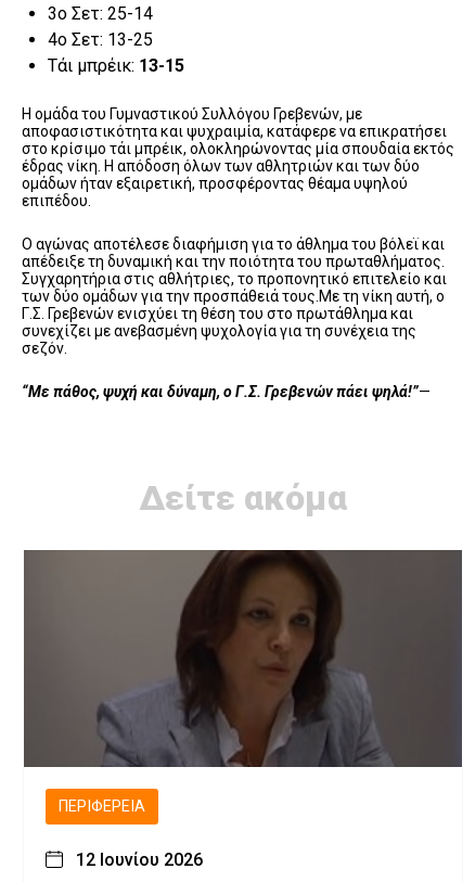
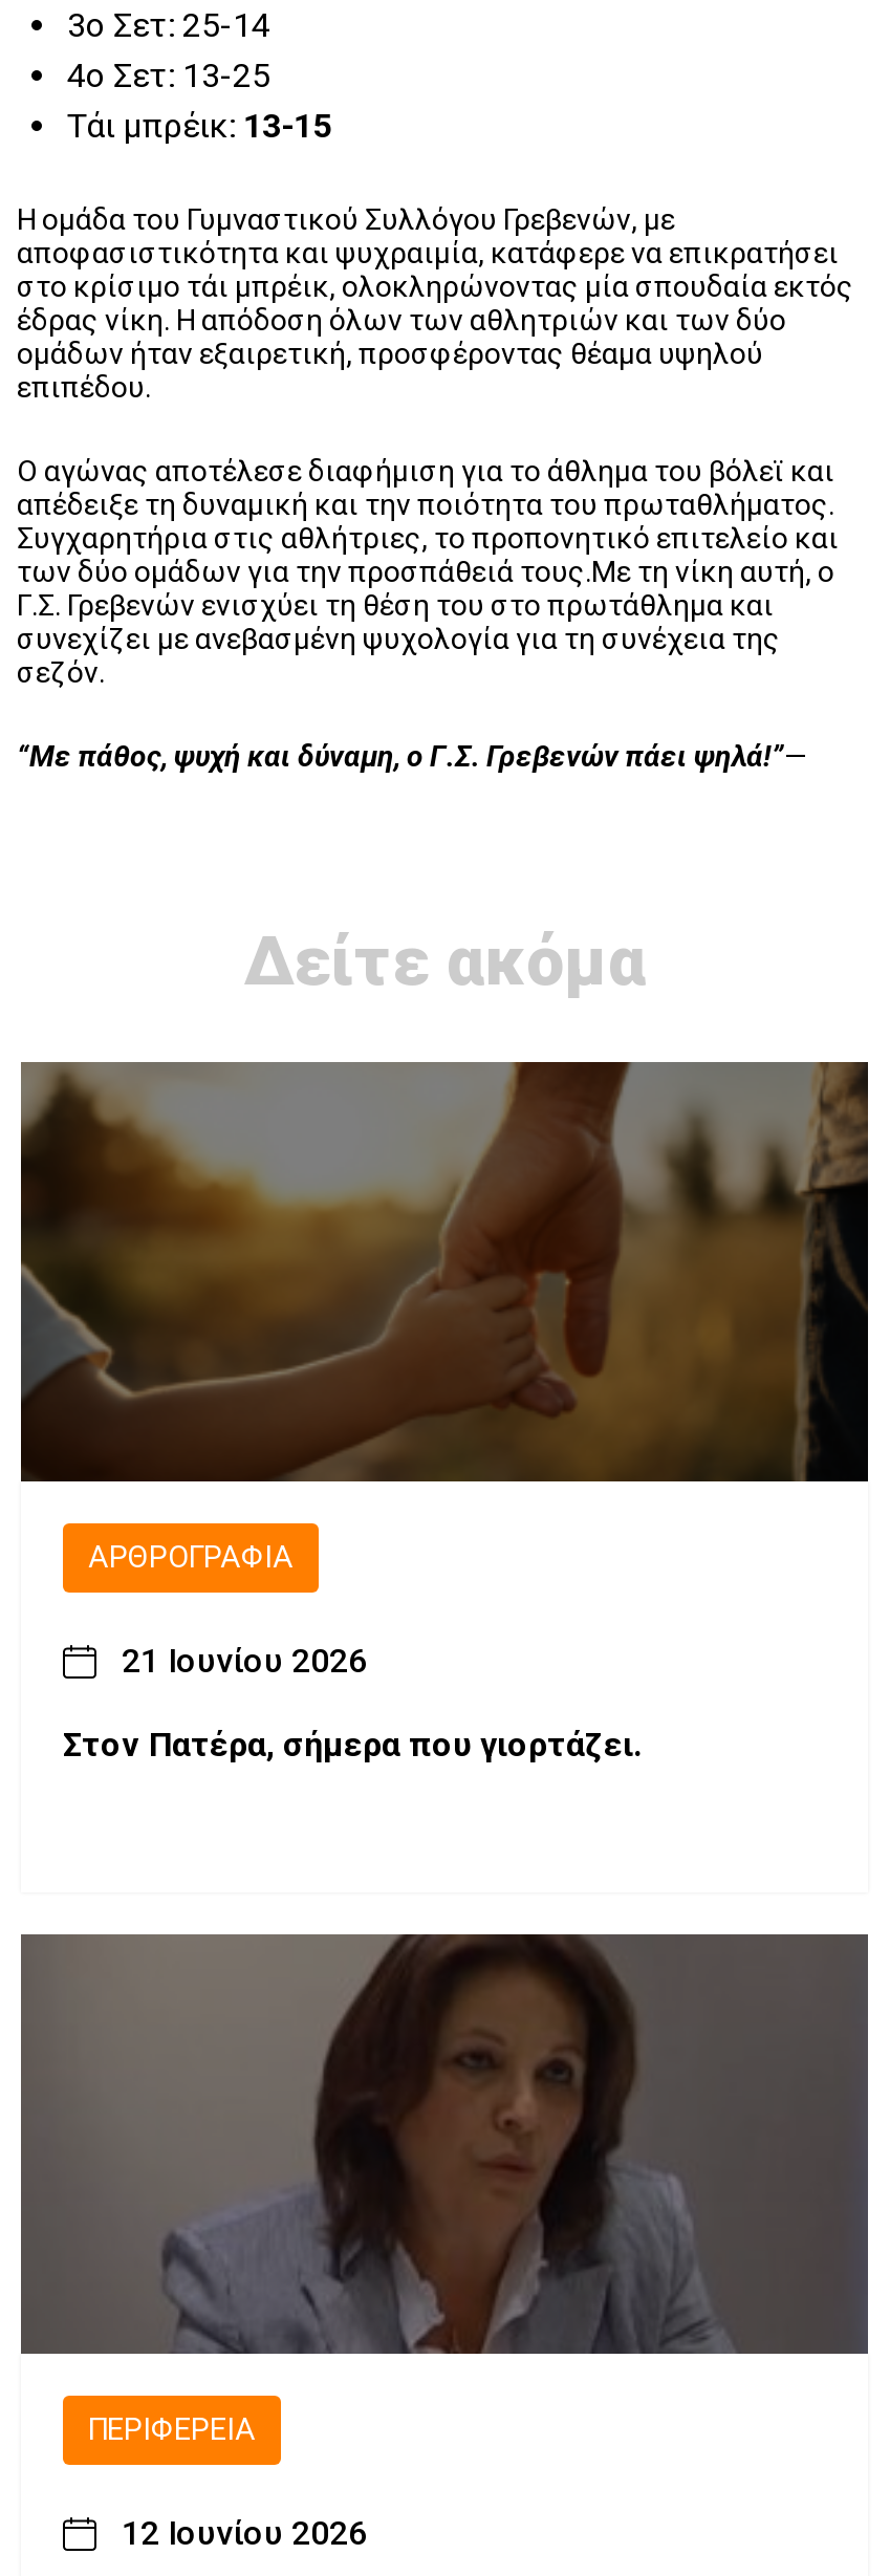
none -> [23,1061,868,1765] [image] | ΑΡΘΡΟΓΡΑΦΊΑ | 21 Ιουνίου 2026 | Στον Πατέρα, σήμερα που γιορτάζει.

